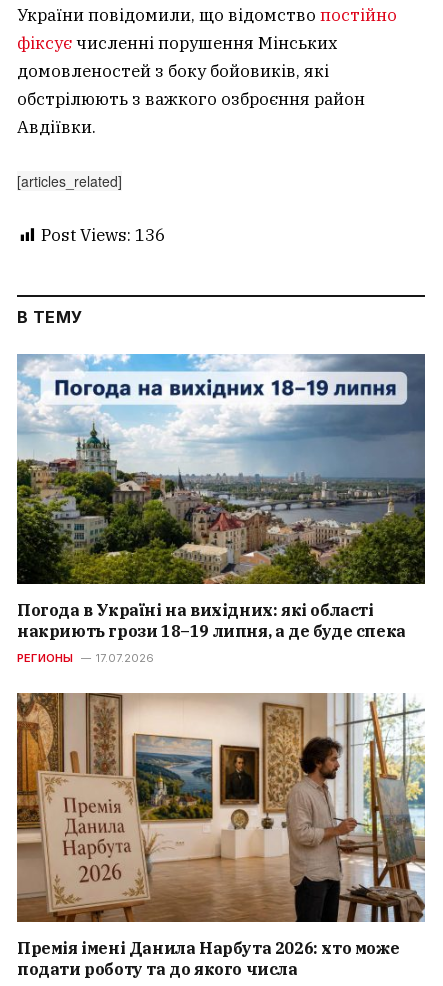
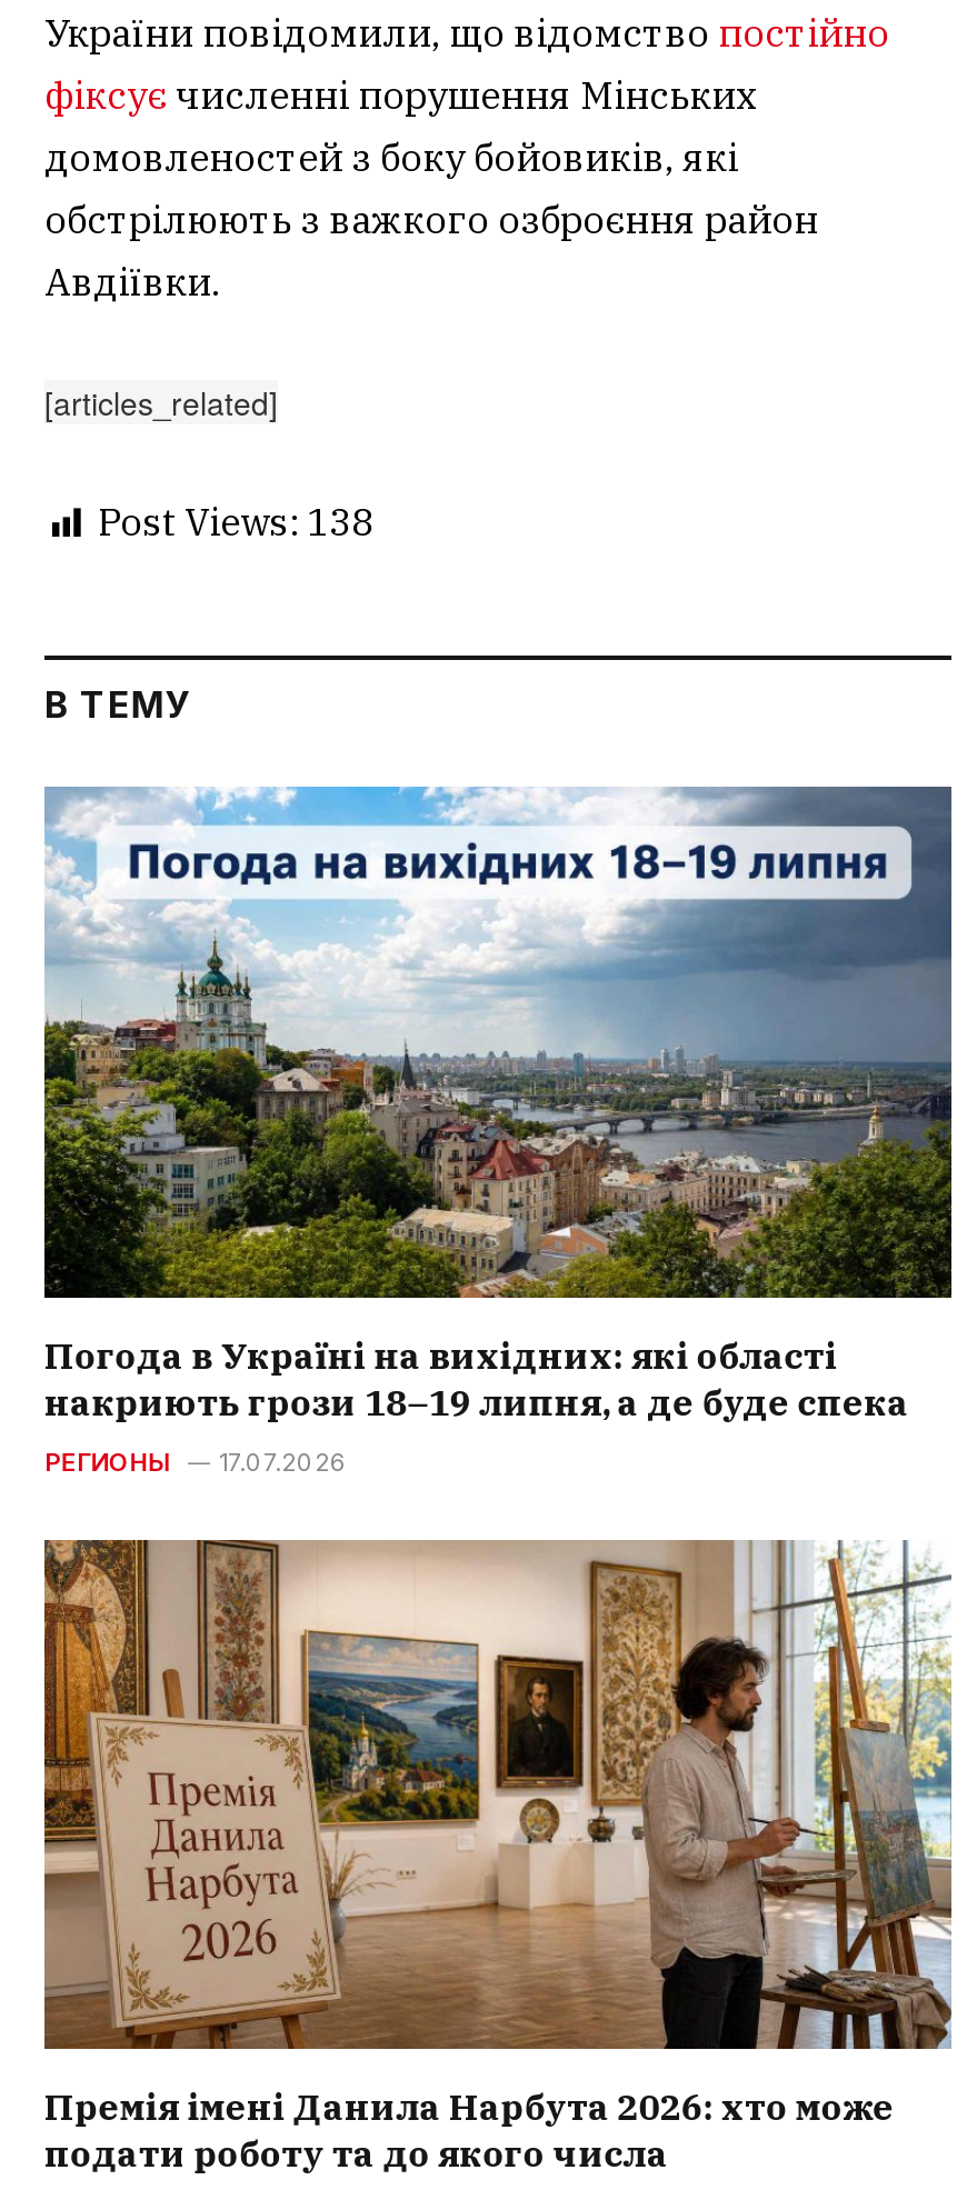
[41,224,165,246] Post Views: 136 -> [98,498,373,547] Post Views: 138

